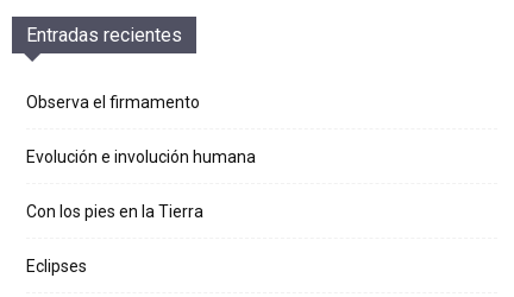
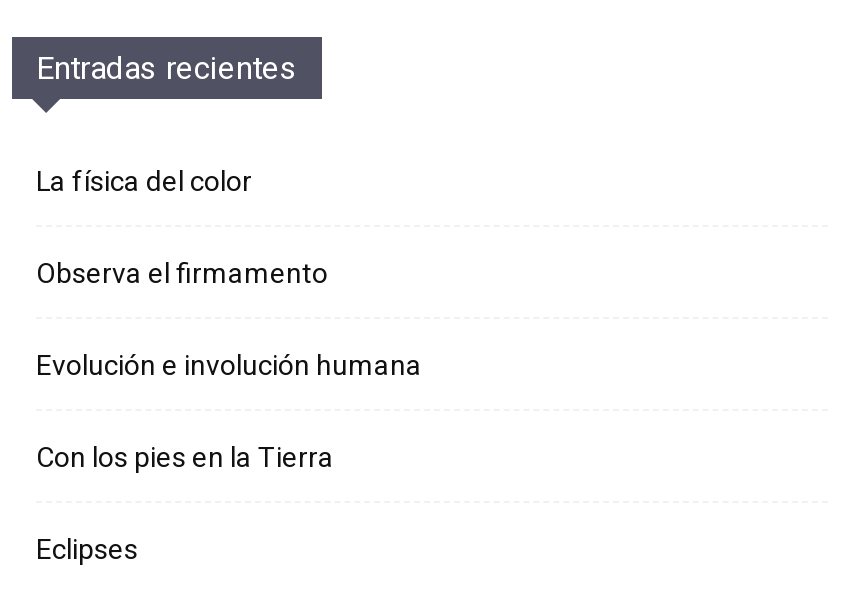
none -> [36,166,252,198] La física del color

